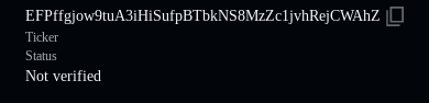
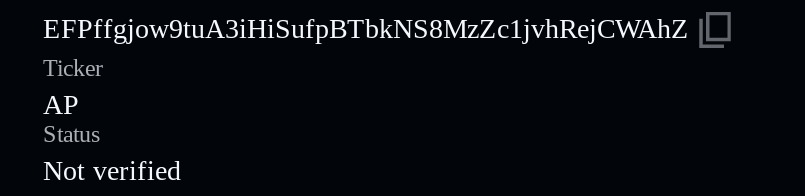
none -> [43,90,79,120] AP

